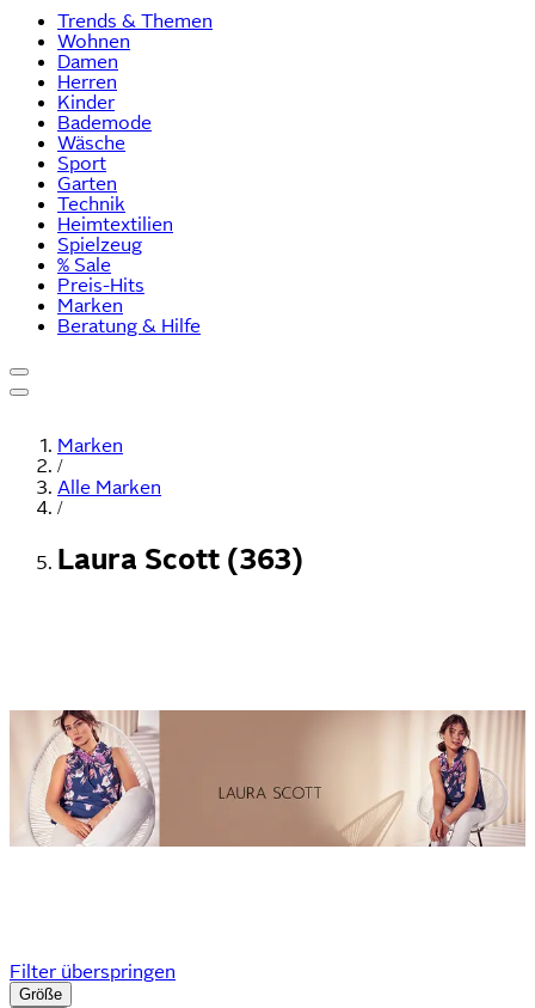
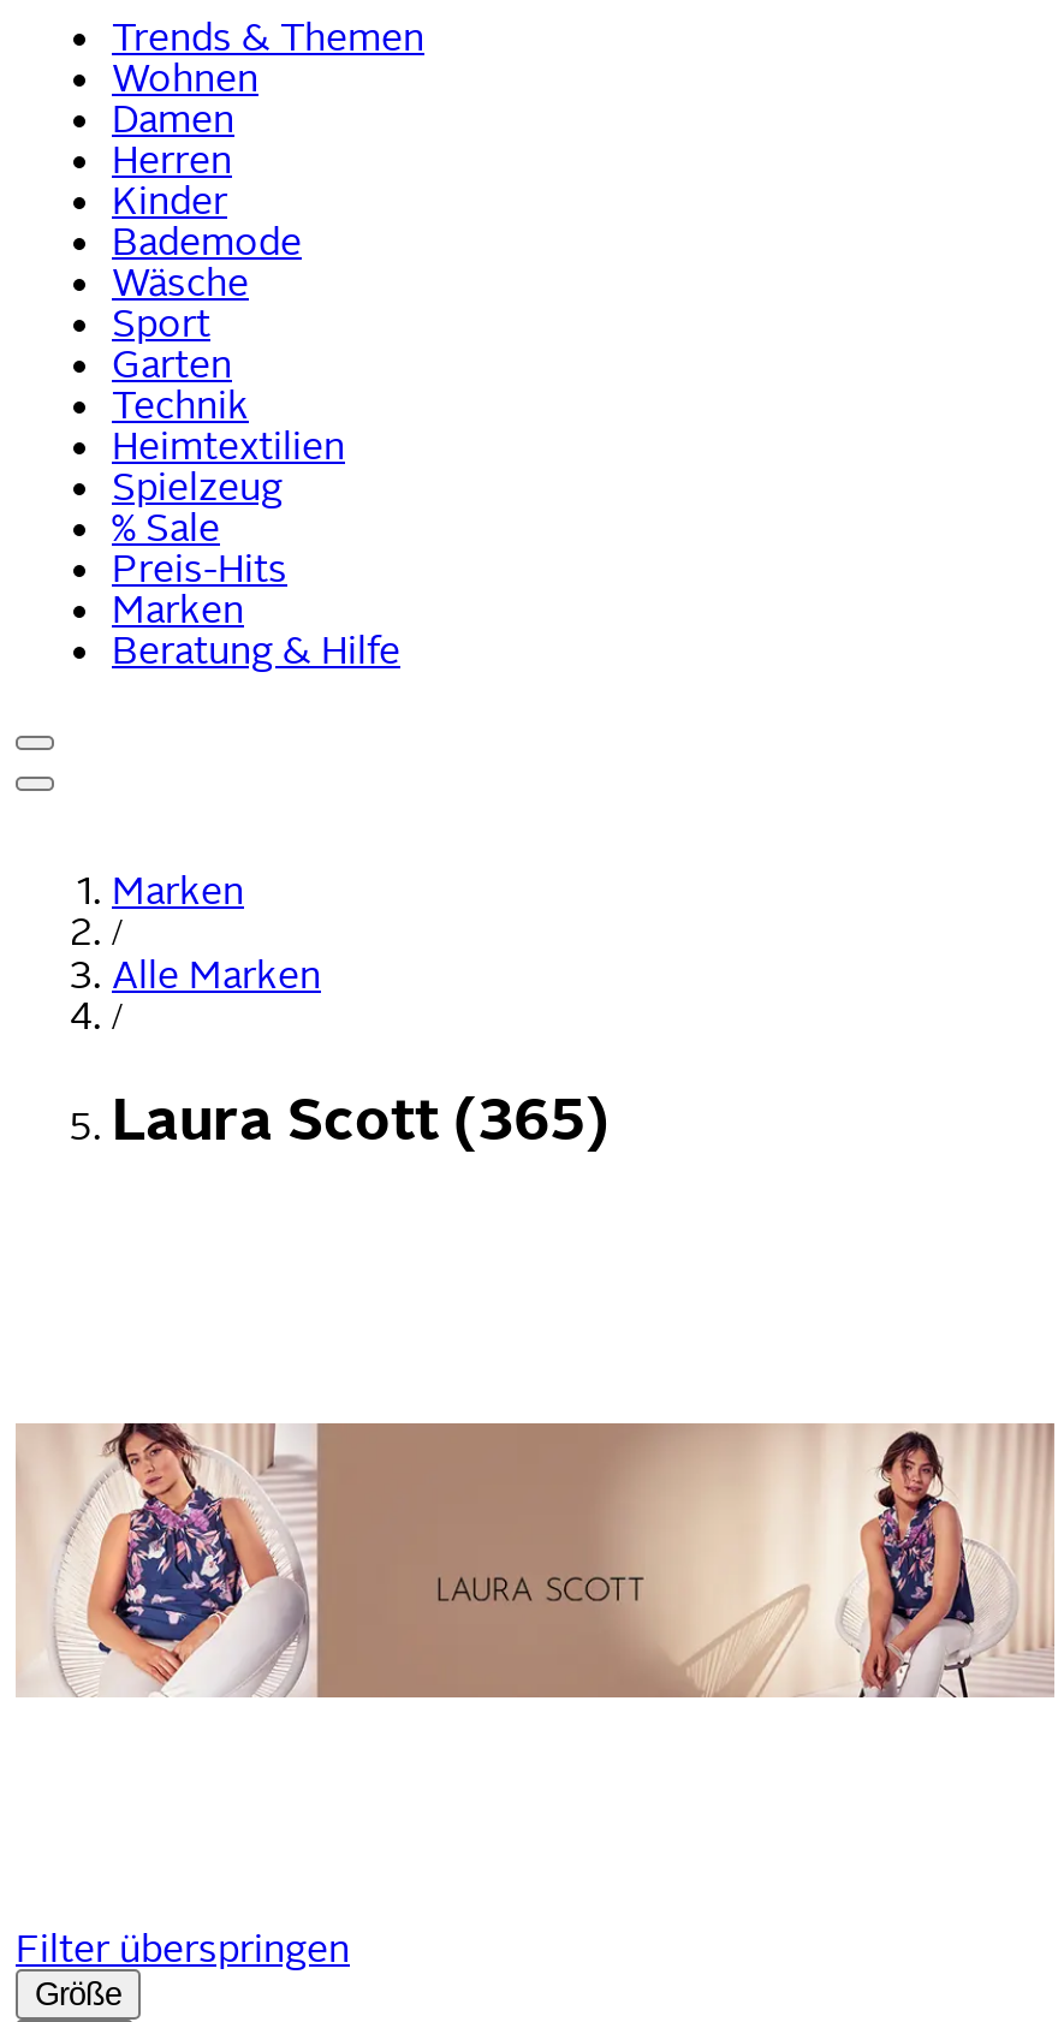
[57,543,303,575] Laura Scott (363) -> [112,1086,610,1151] Laura Scott (365)

